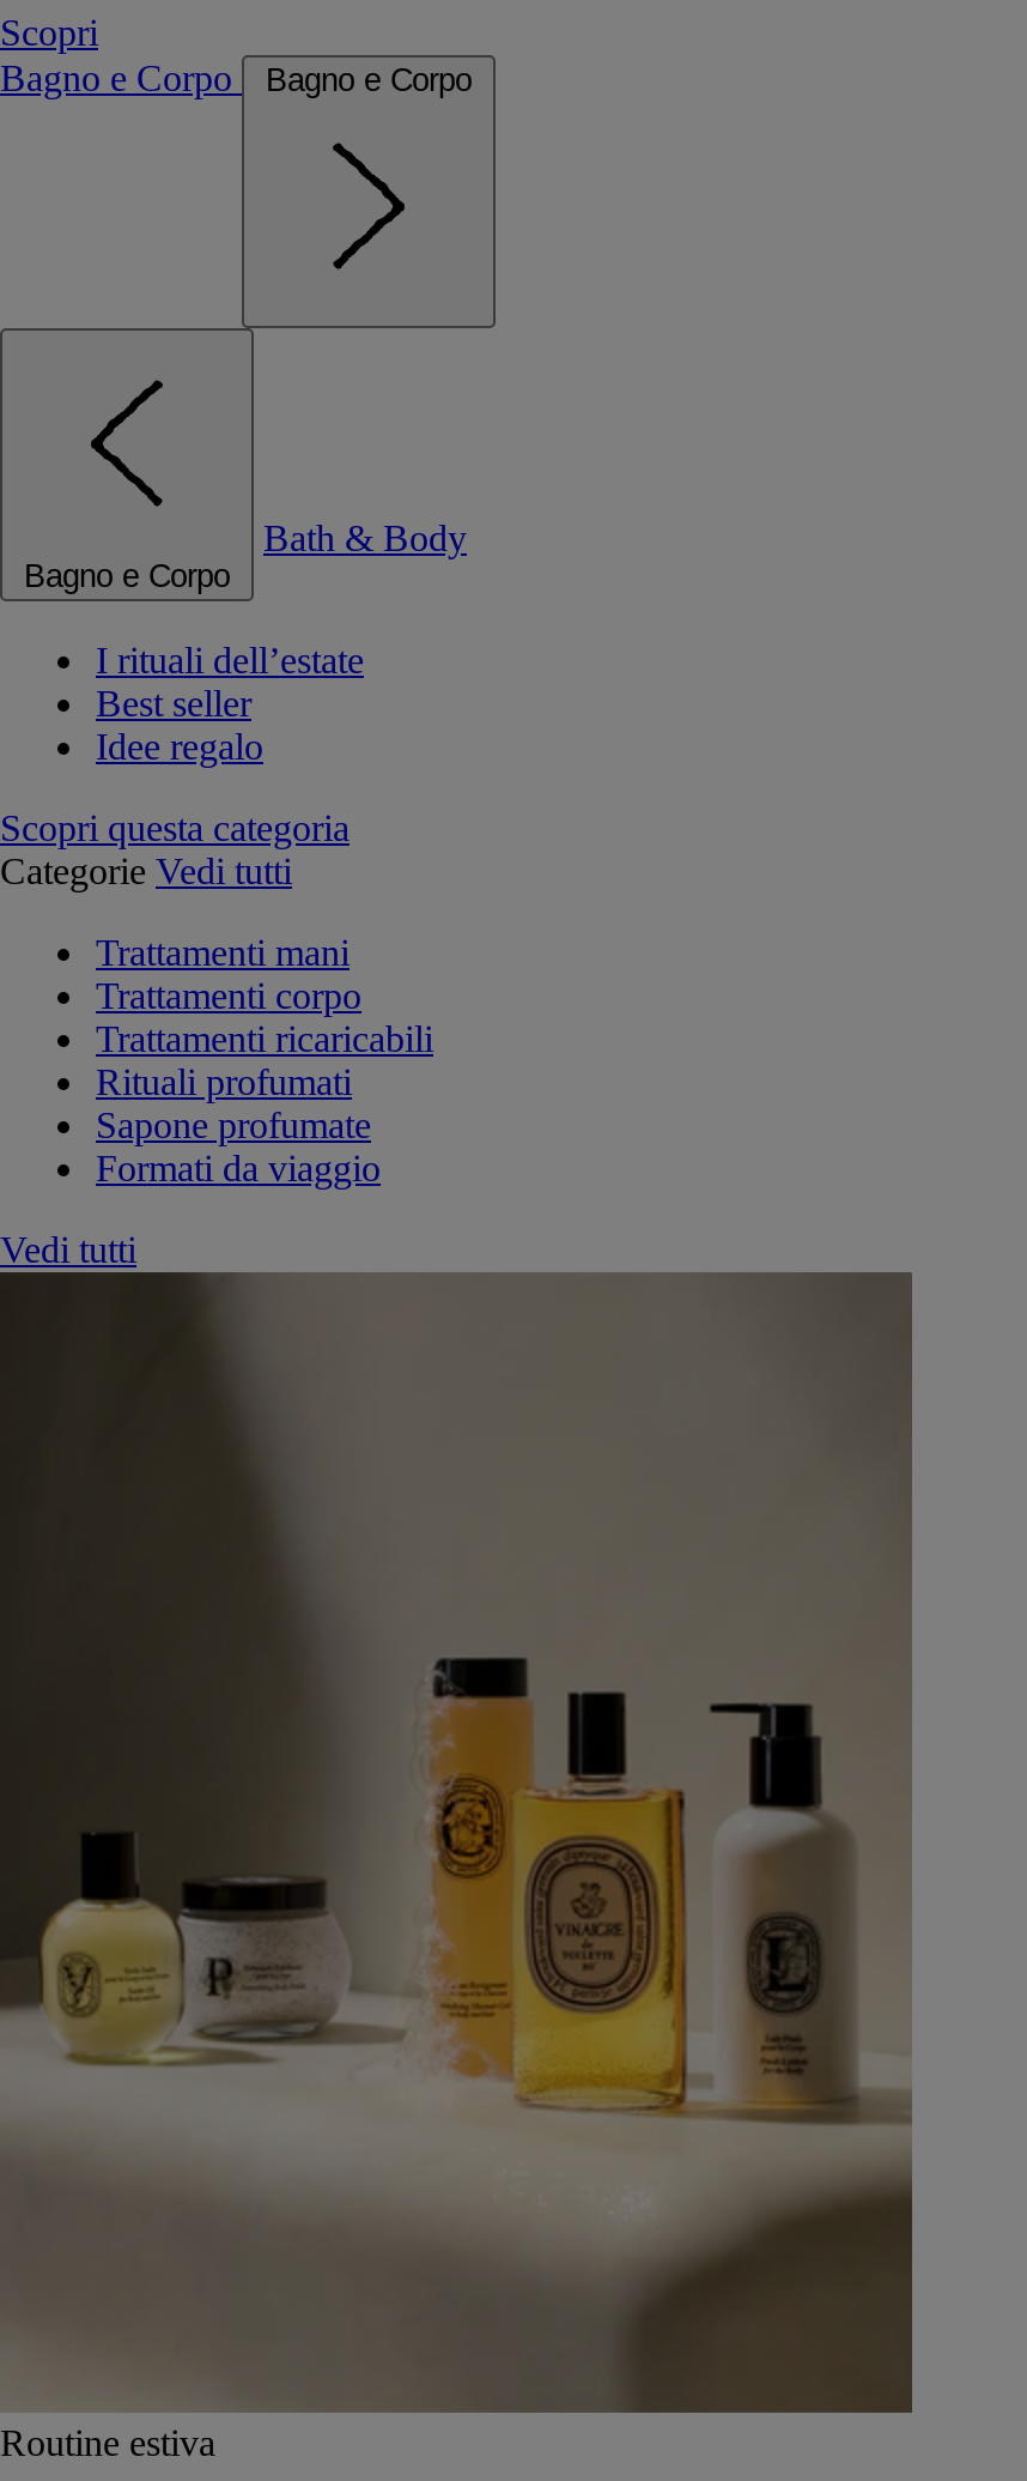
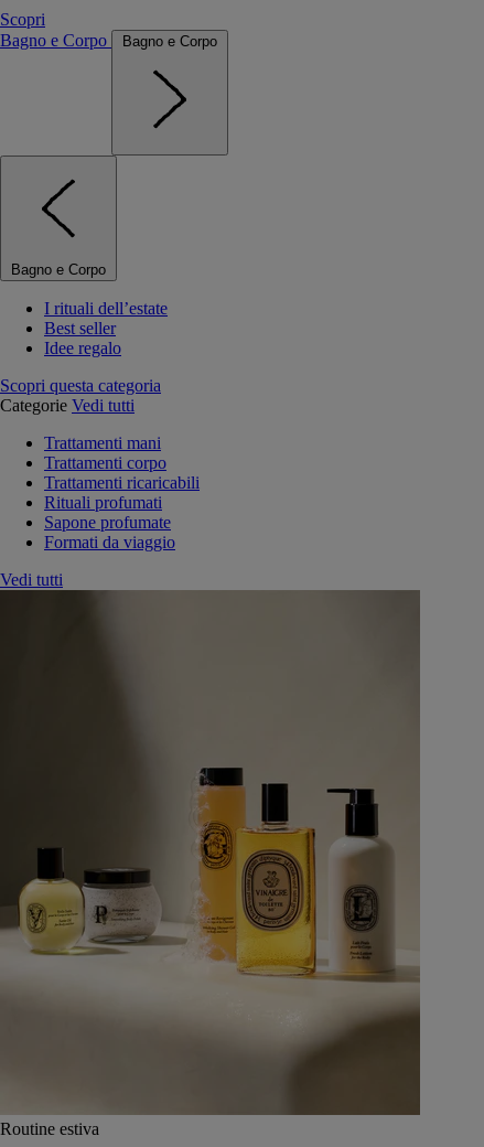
[263,517,467,558] Bath & Body -> none

